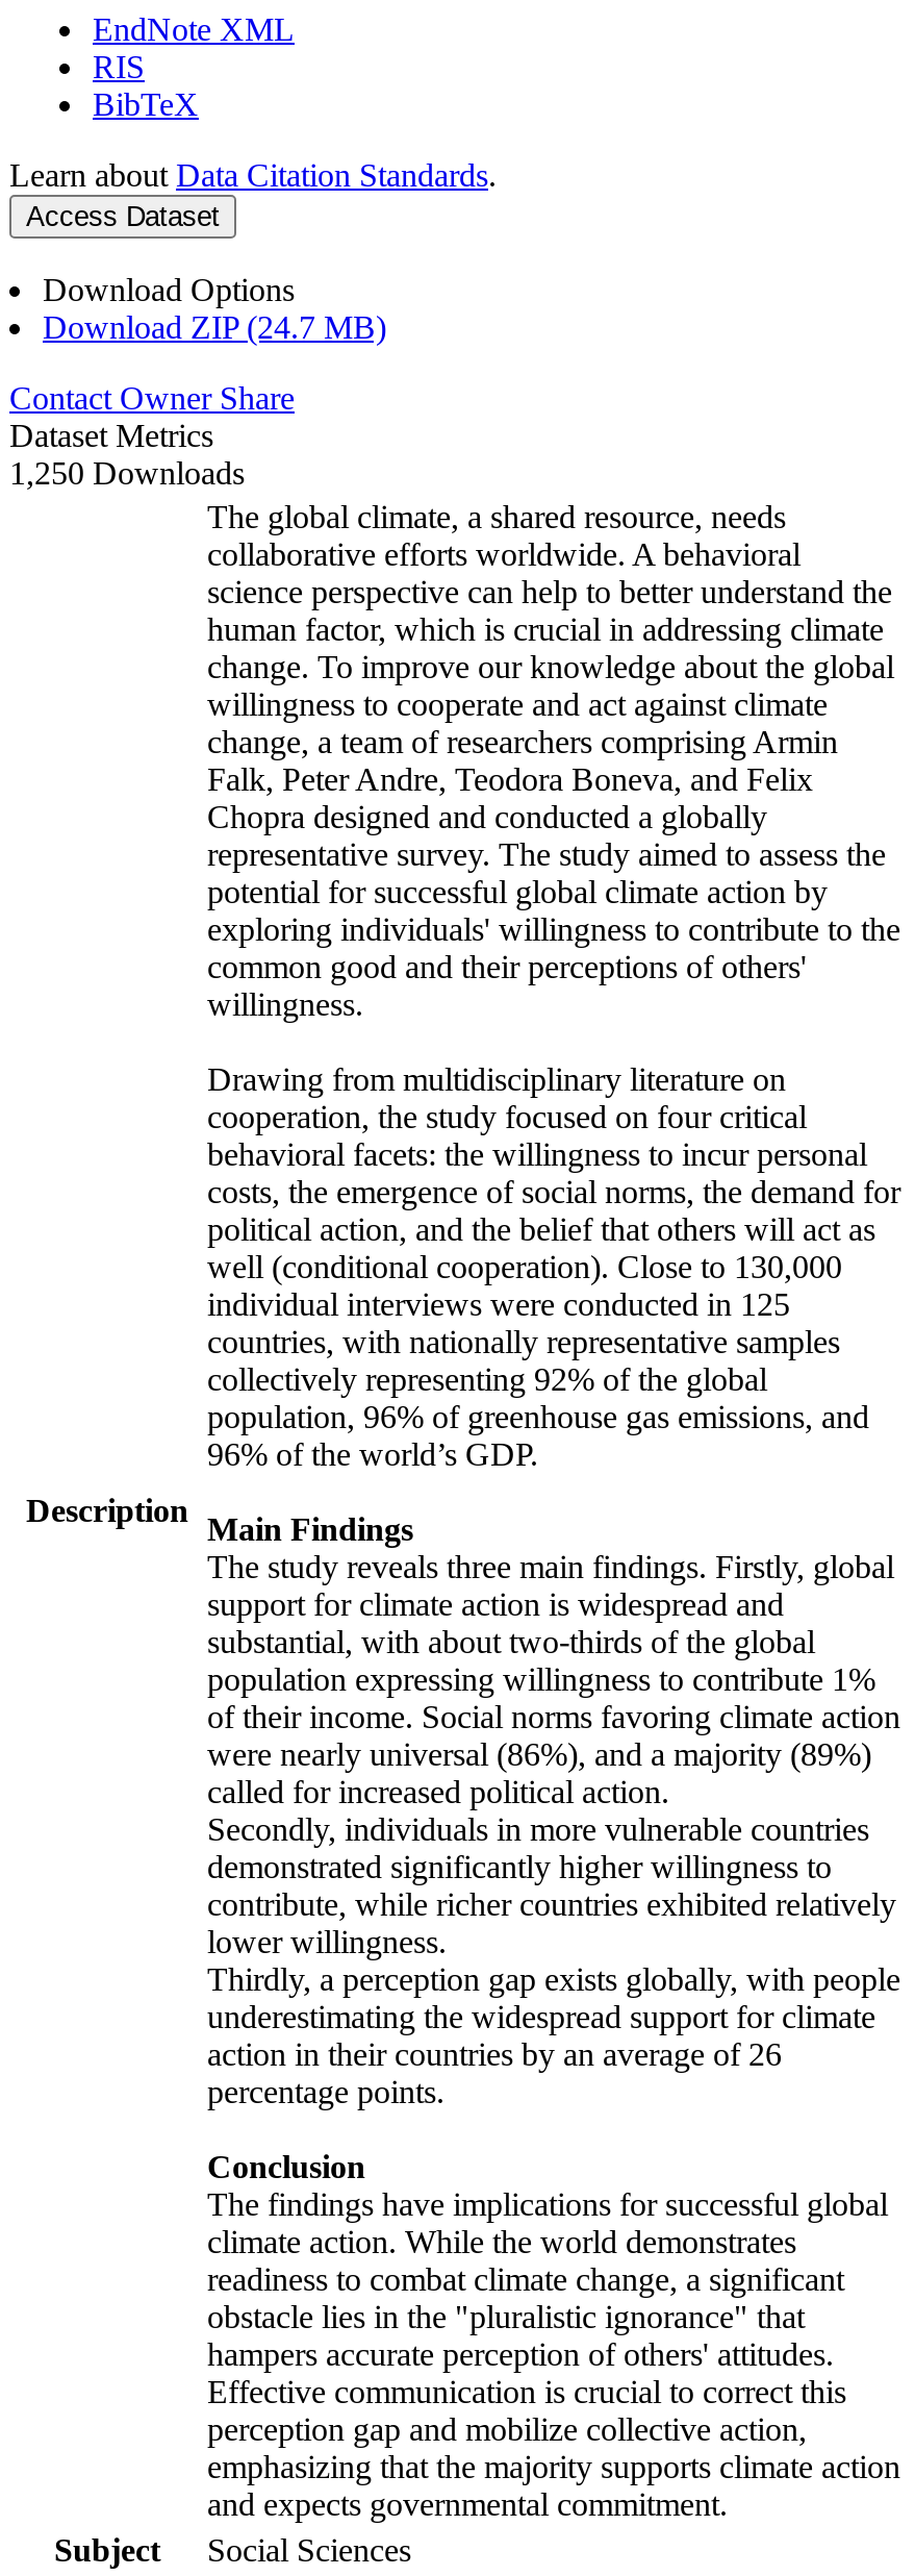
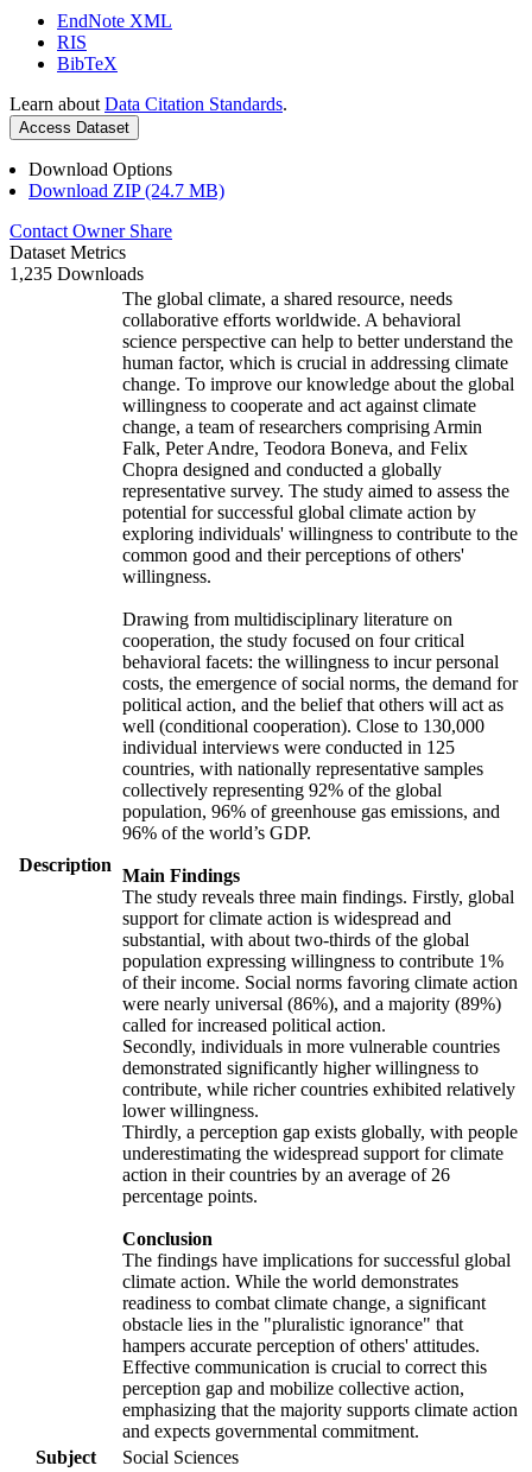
[9,456,245,491] 1,250 Downloads -> [9,264,144,284] 1,235 Downloads

